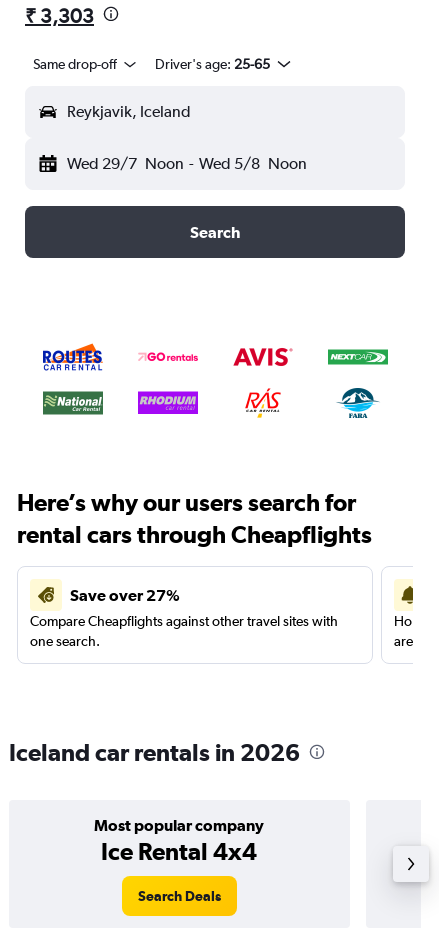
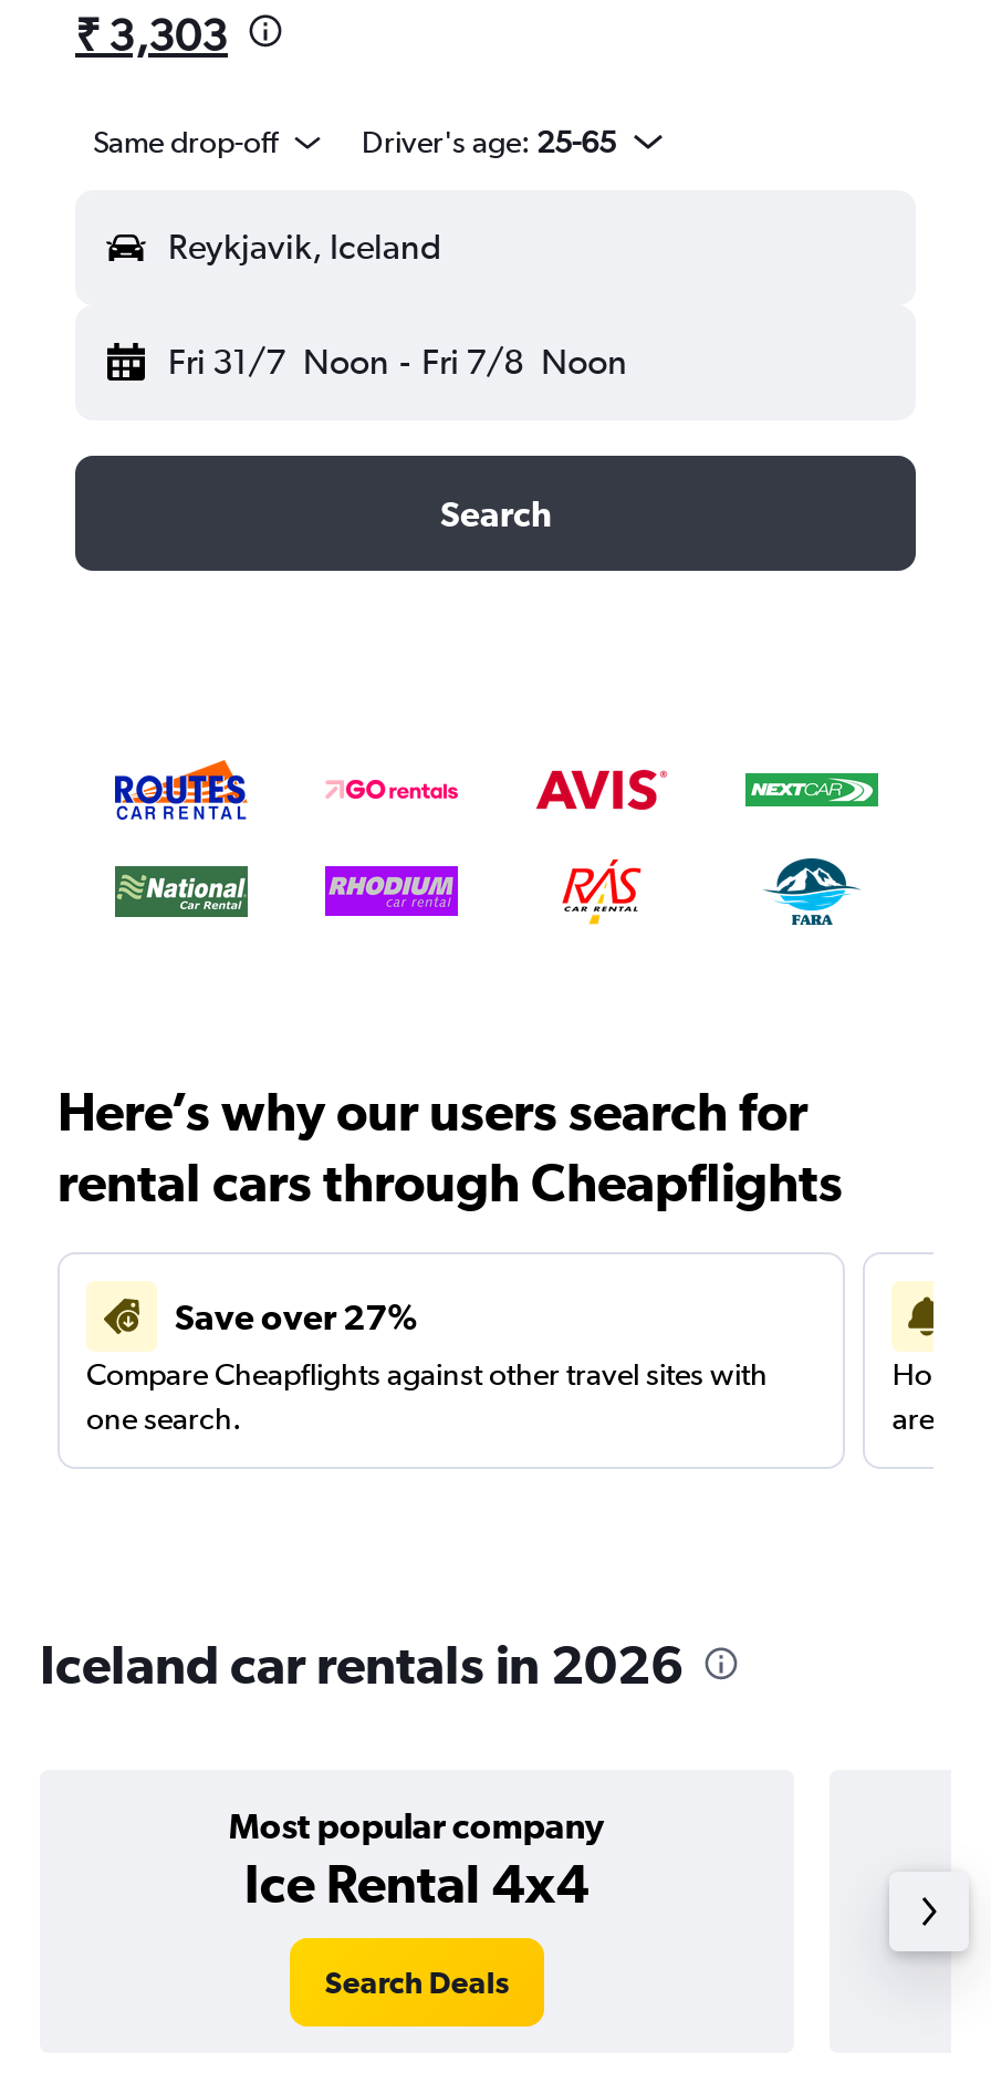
[67,154,307,173] Wed 29/7 Noon - Wed 5/8 Noon -> [168,341,627,383] Fri 31/7 Noon - Fri 7/8 Noon

